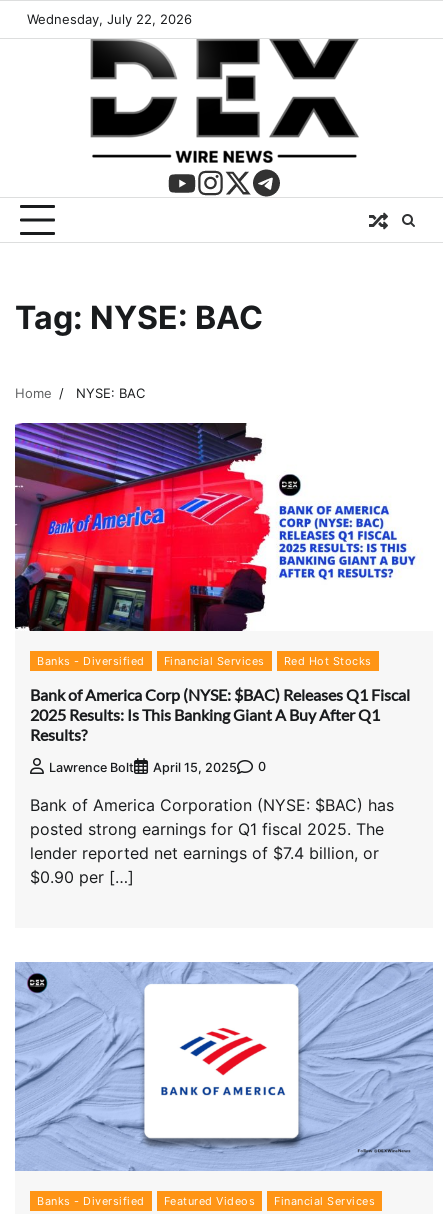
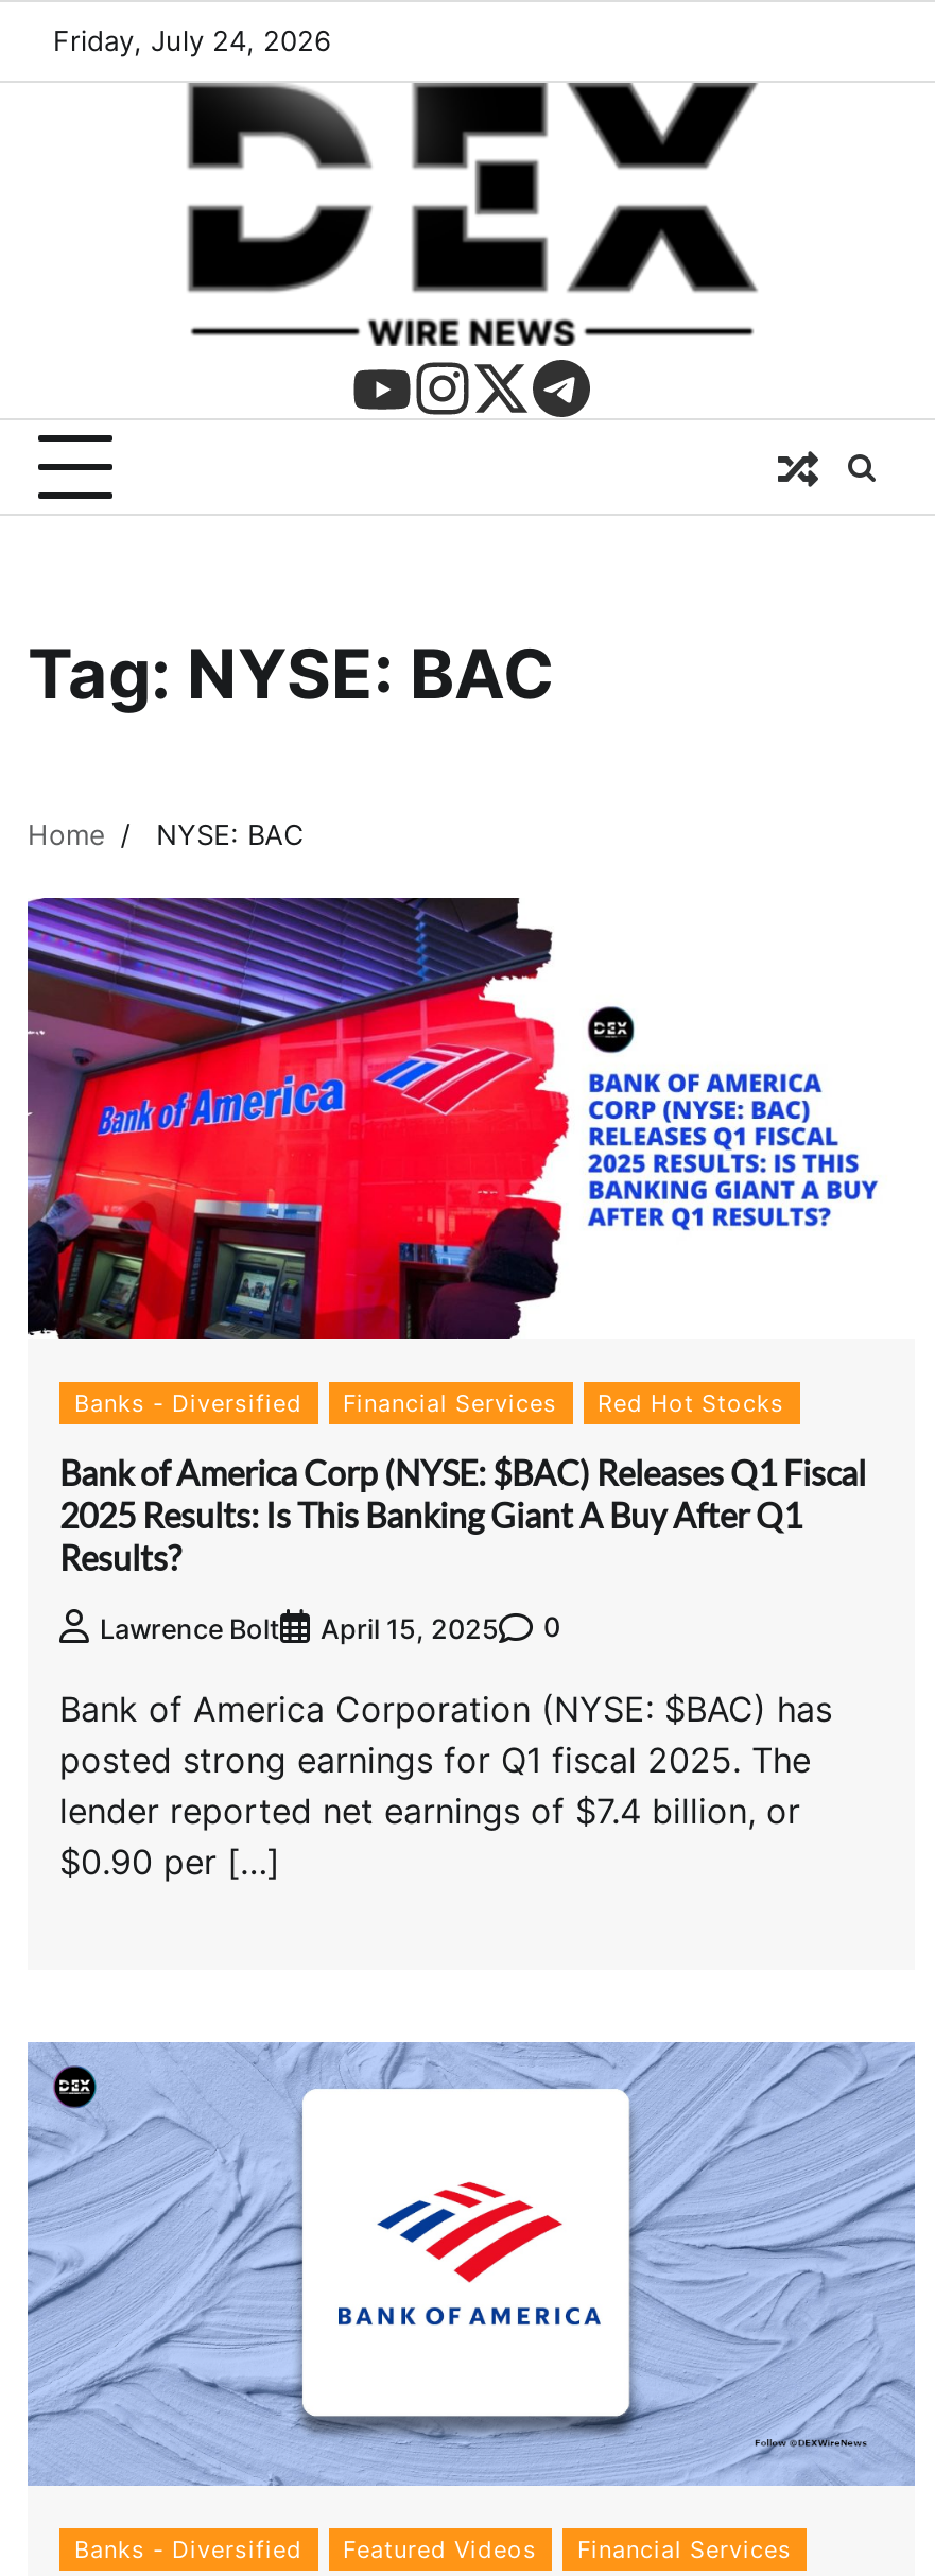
[27,11,192,27] Wednesday, July 22, 2026 -> [53,23,331,57] Friday, July 24, 2026

